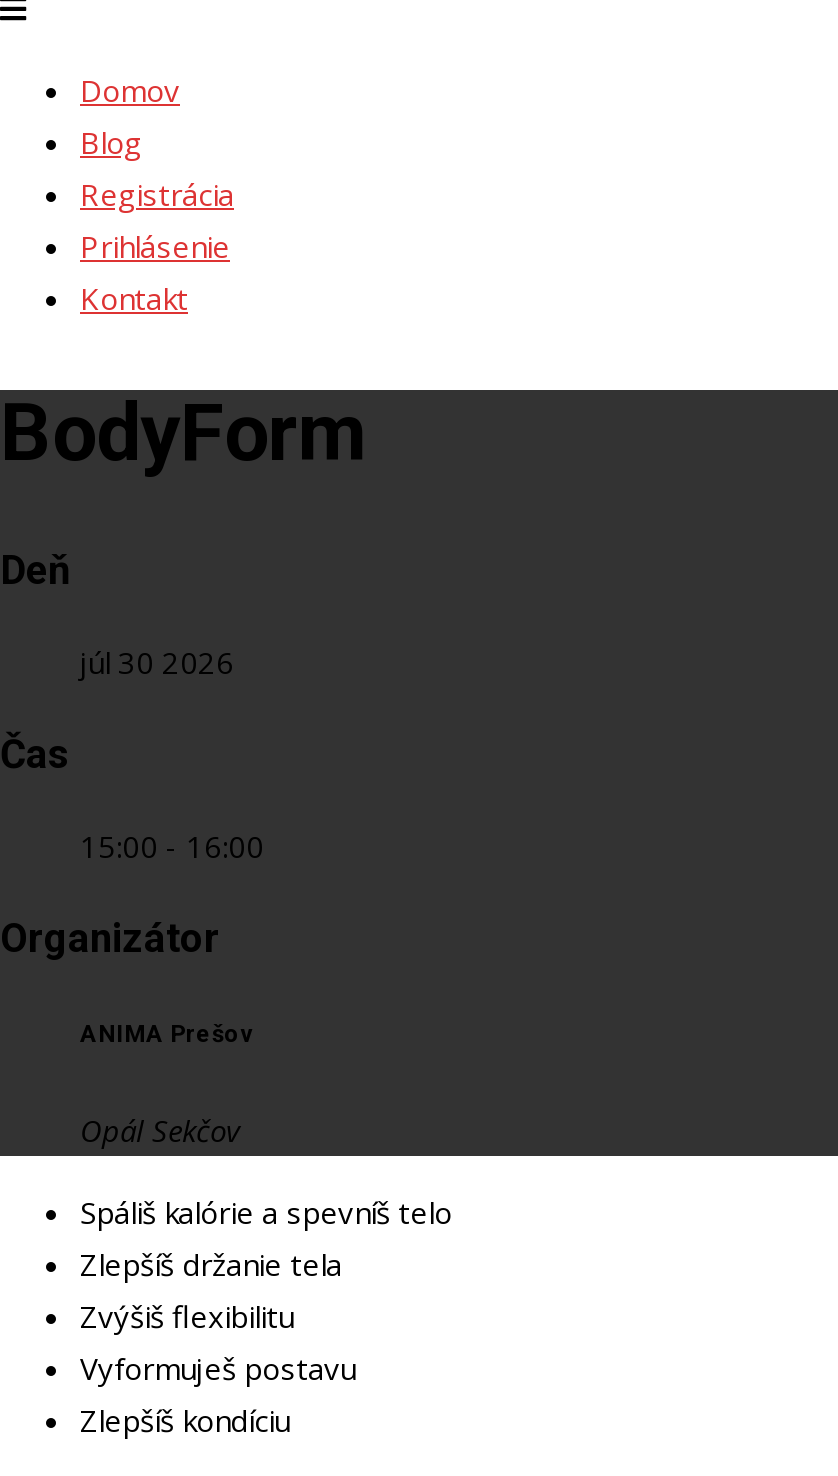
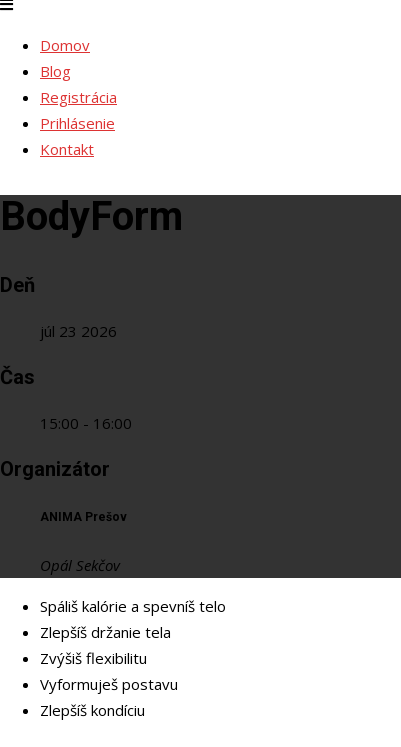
[80,643,234,683] júl 30 2026 -> [40,321,117,341] júl 23 2026

